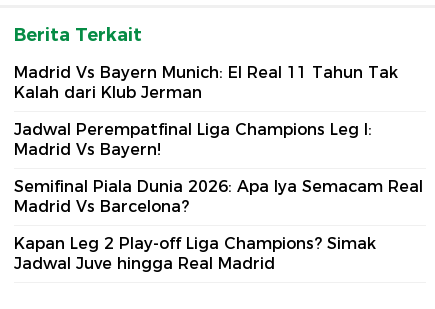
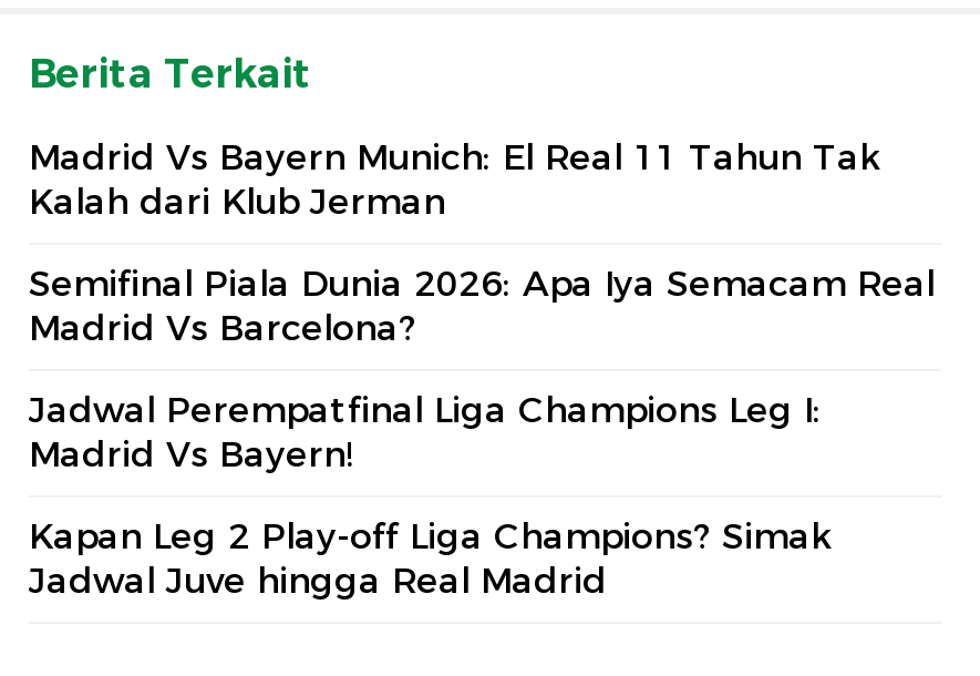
moved [14,120,372,159] -> [29,389,822,476]: Jadwal Perempatfinal Liga Champions Leg I: | Madrid Vs Bayern!
moved [14,177,423,216] -> [29,263,935,349]: Semifinal Piala Dunia 2026: Apa Iya Semacam Real | Madrid Vs Barcelona?

